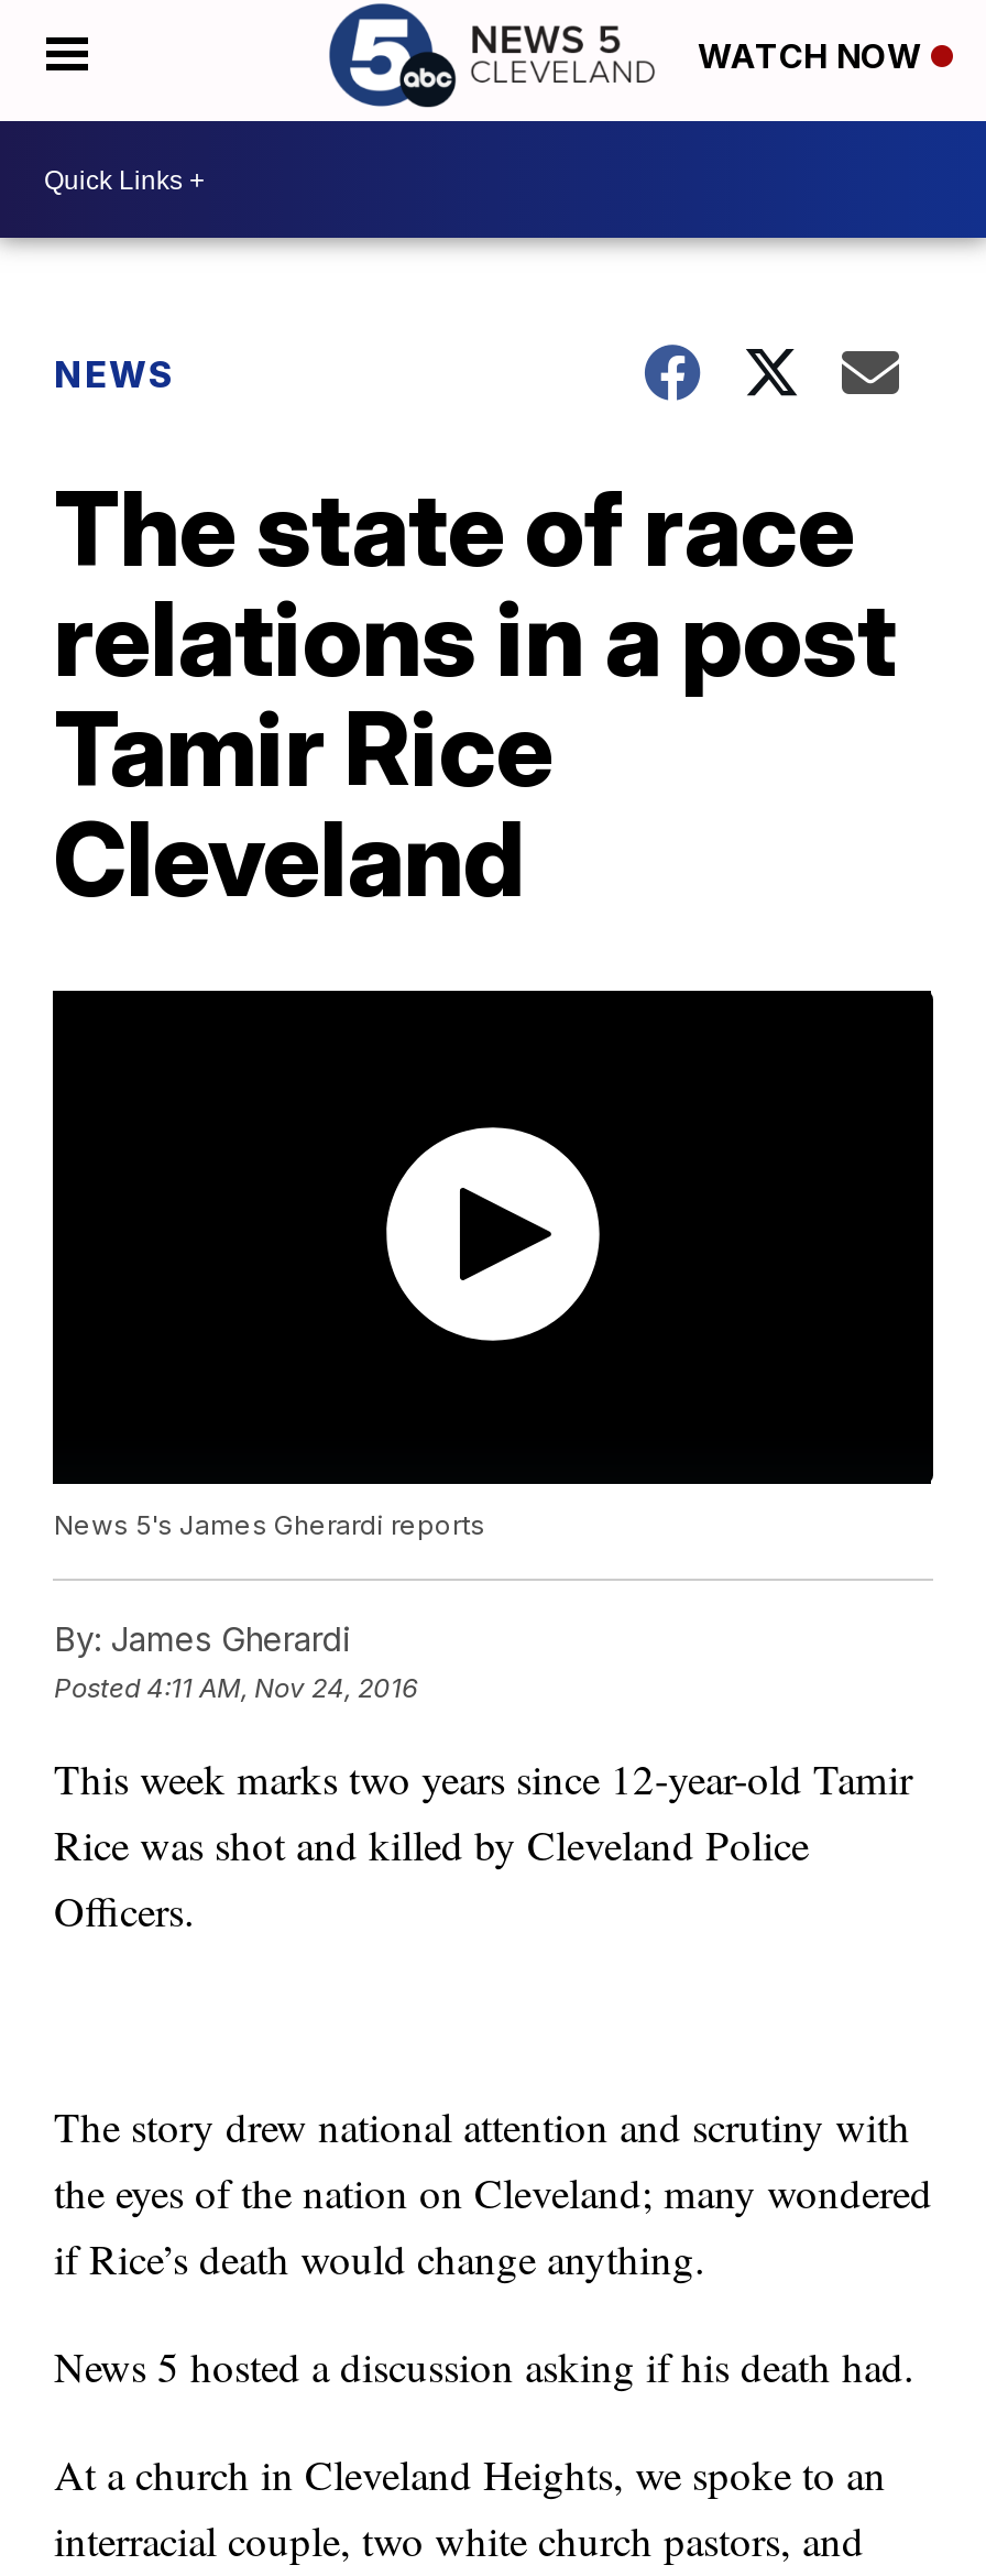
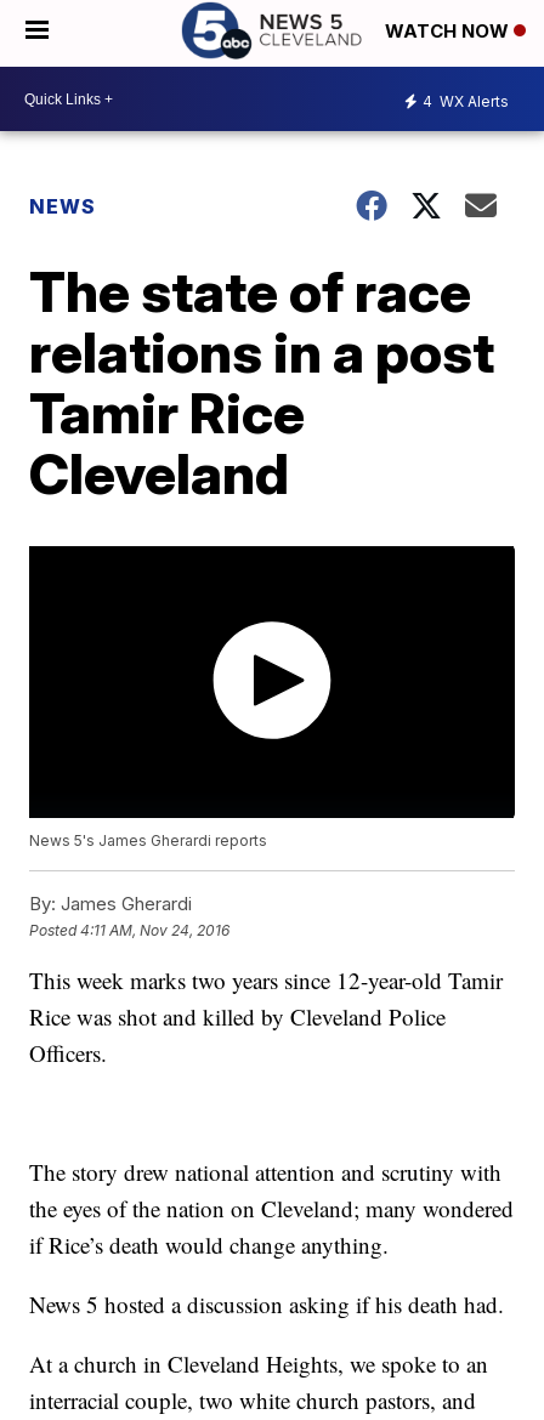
none -> [423,92,509,110] 4 WX Alerts

